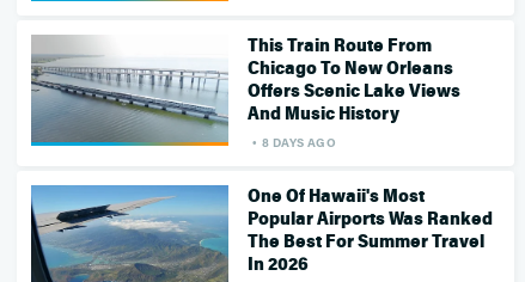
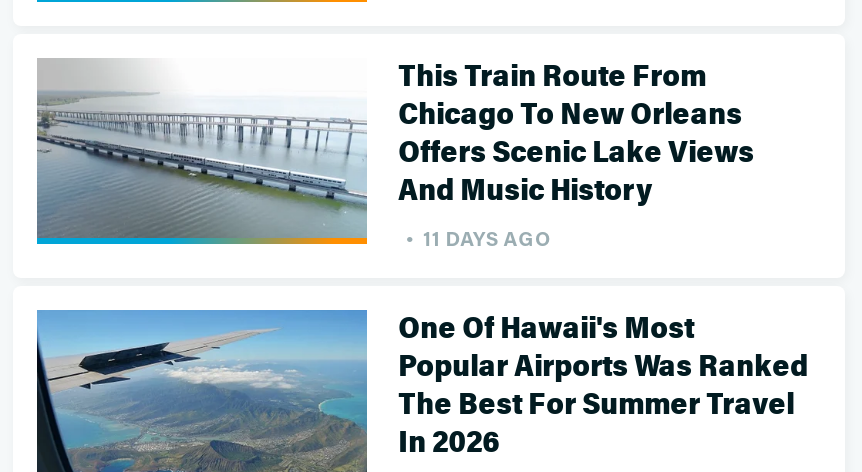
[262,134,336,151] 8 DAYS AGO -> [423,224,552,252] 11 DAYS AGO

